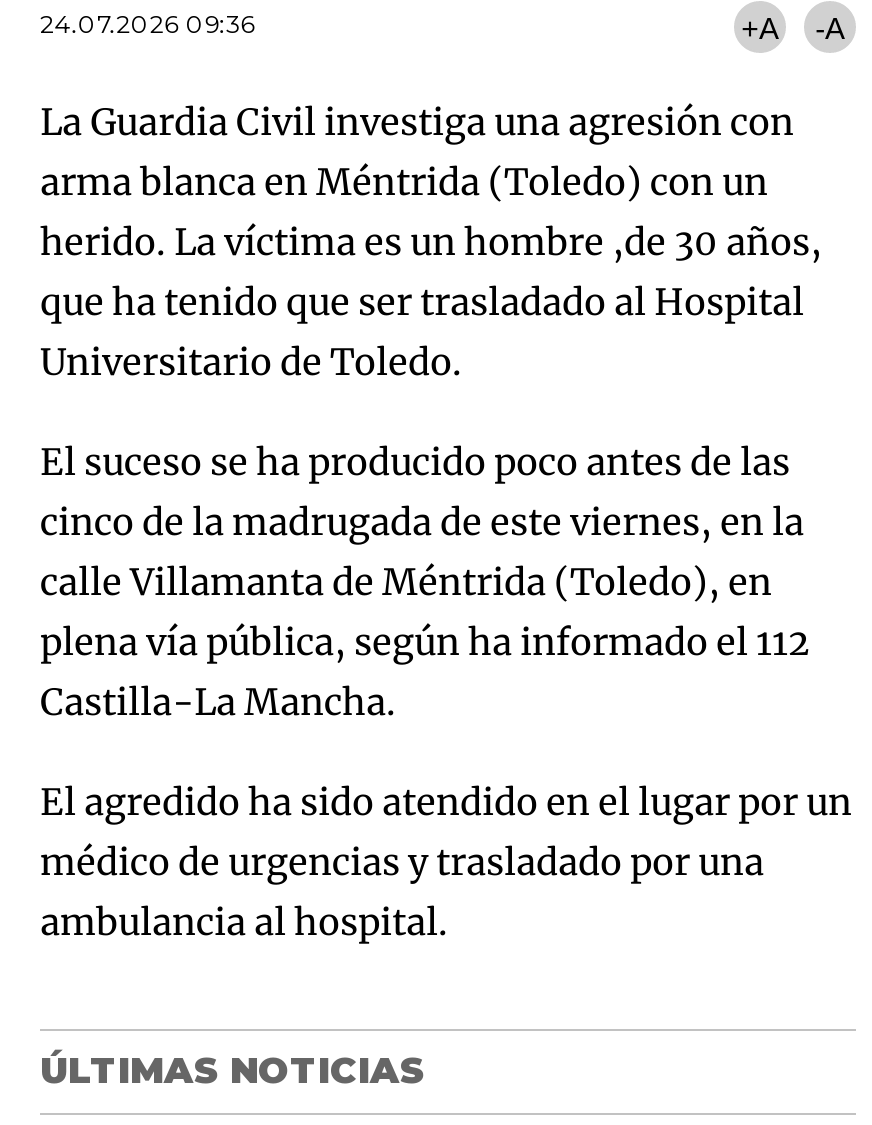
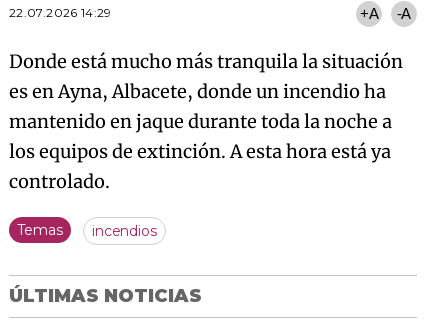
[40,9,256,39] 24.07.2026 09:36 -> [9,5,112,20] 22.07.2026 14:29
[40,99,852,945] La Guardia Civil investiga una agresión con | arma blanca en Méntrida (Toledo) con un | herido. La víctima es un hombre ,de 30 años, | que ha tenido que ser trasladado al Hospital | Universitario de Toledo. | El suceso se ha producido poco antes de las | cinco de la madrugada de este viernes, en la | calle Villamanta de Méntrida (Toledo), en | plena vía pública, según ha informado el 112 | Castilla-La Mancha. | El agredido ha sido atendido en el lugar por un | médico de urgencias y trasladado por una | ambulancia al hospital. -> [9,50,403,240] Donde está mucho más tranquila la situación | es en Ayna, Albacete, donde un incendio ha | mantenido en jaque durante toda la noche a | los equipos de extinción. A esta hora está ya | controlado. | Temas | incendios

